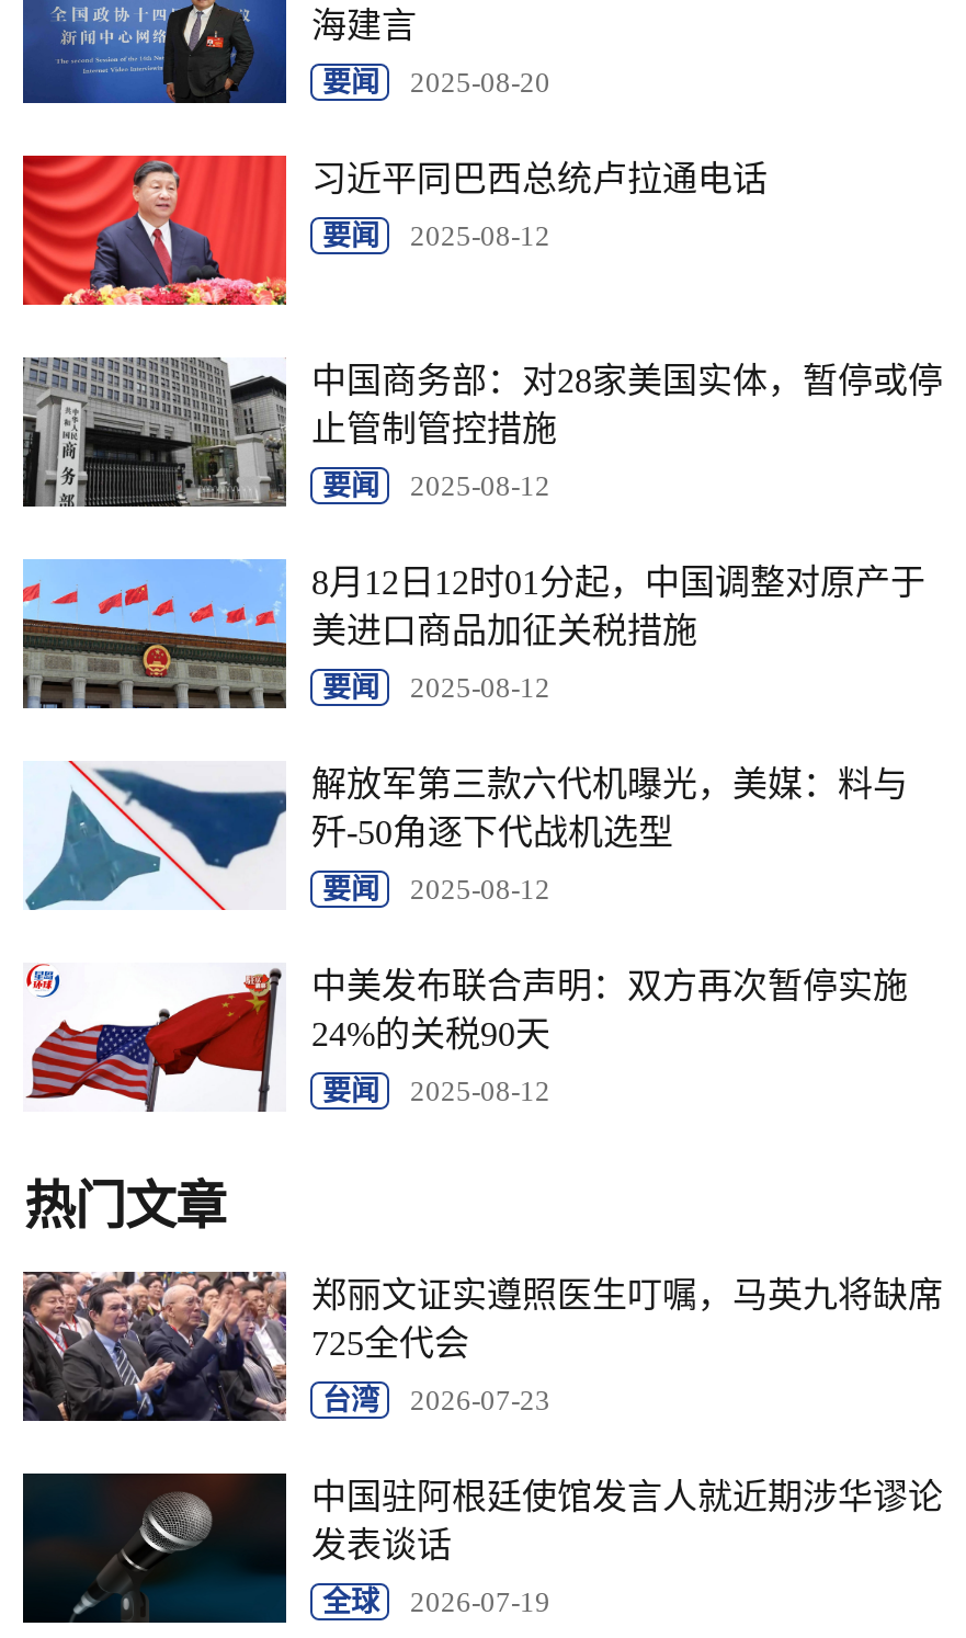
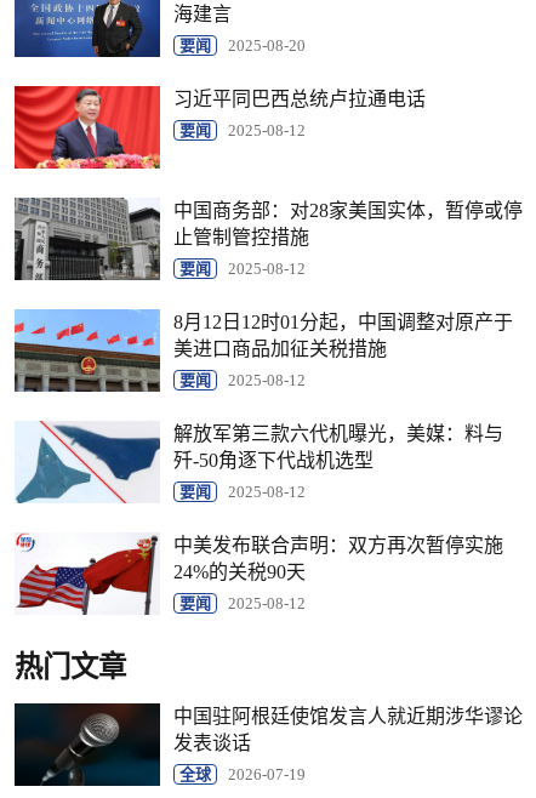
[21,1270,943,1423] [image] | 郑丽文证实遵照医生叮嘱，马英九将缺席 | 725全代会 | 台湾 | 2026-07-23 -> none

